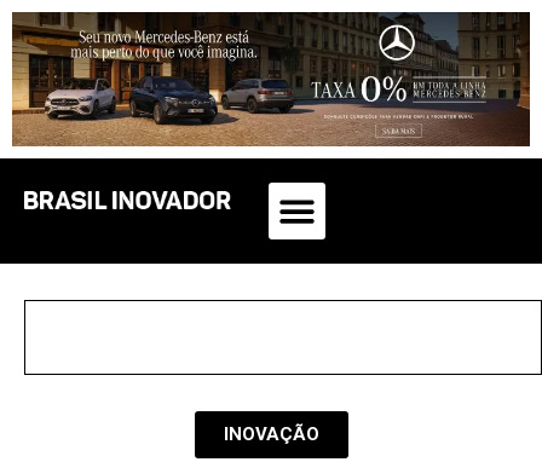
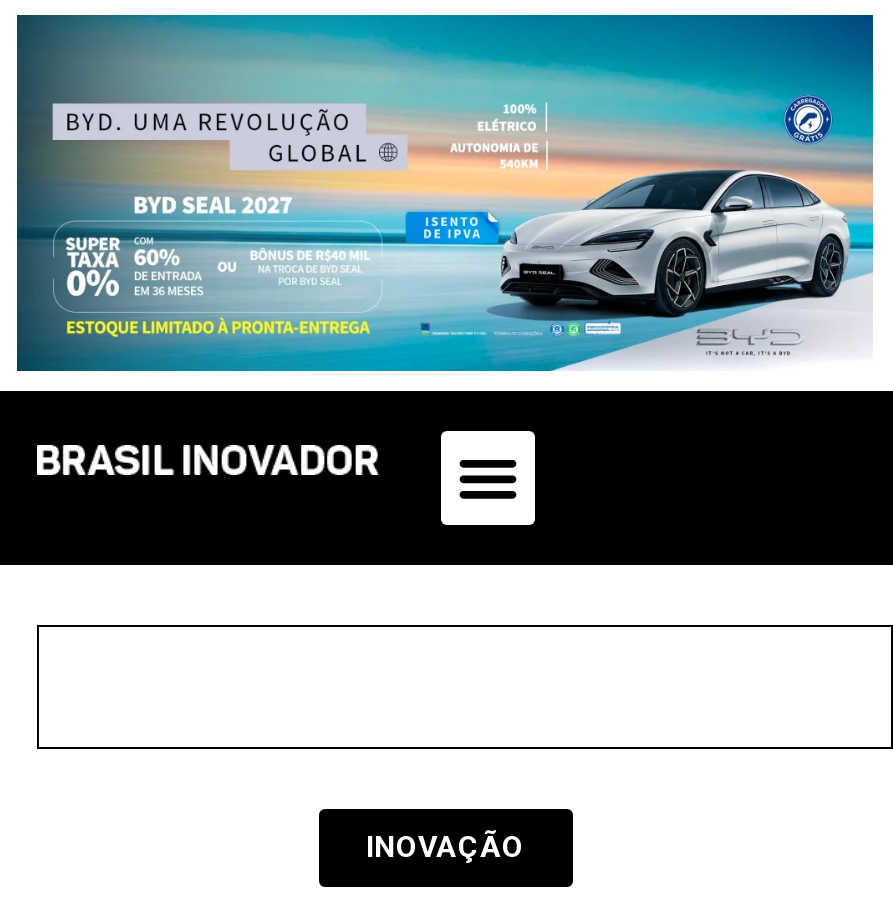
[11,11,531,148] [image] -> [15,13,875,373] [image]

